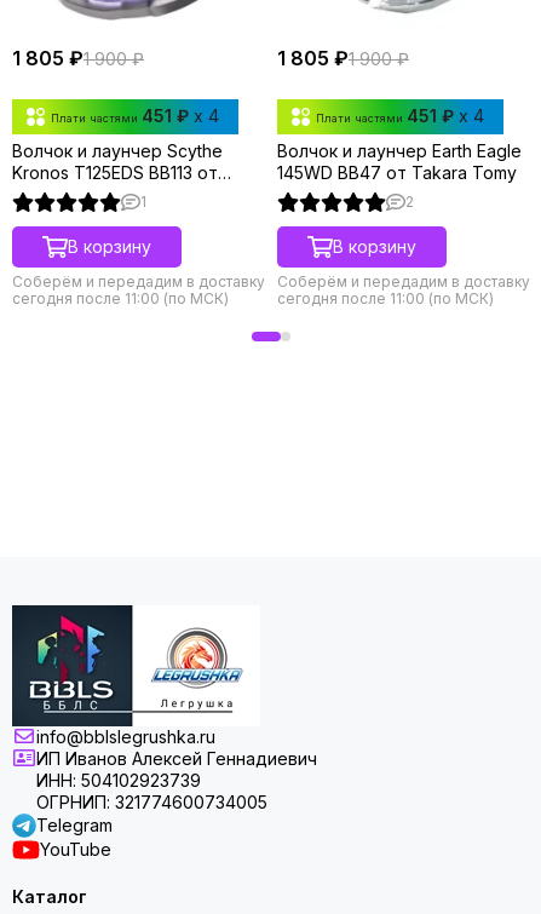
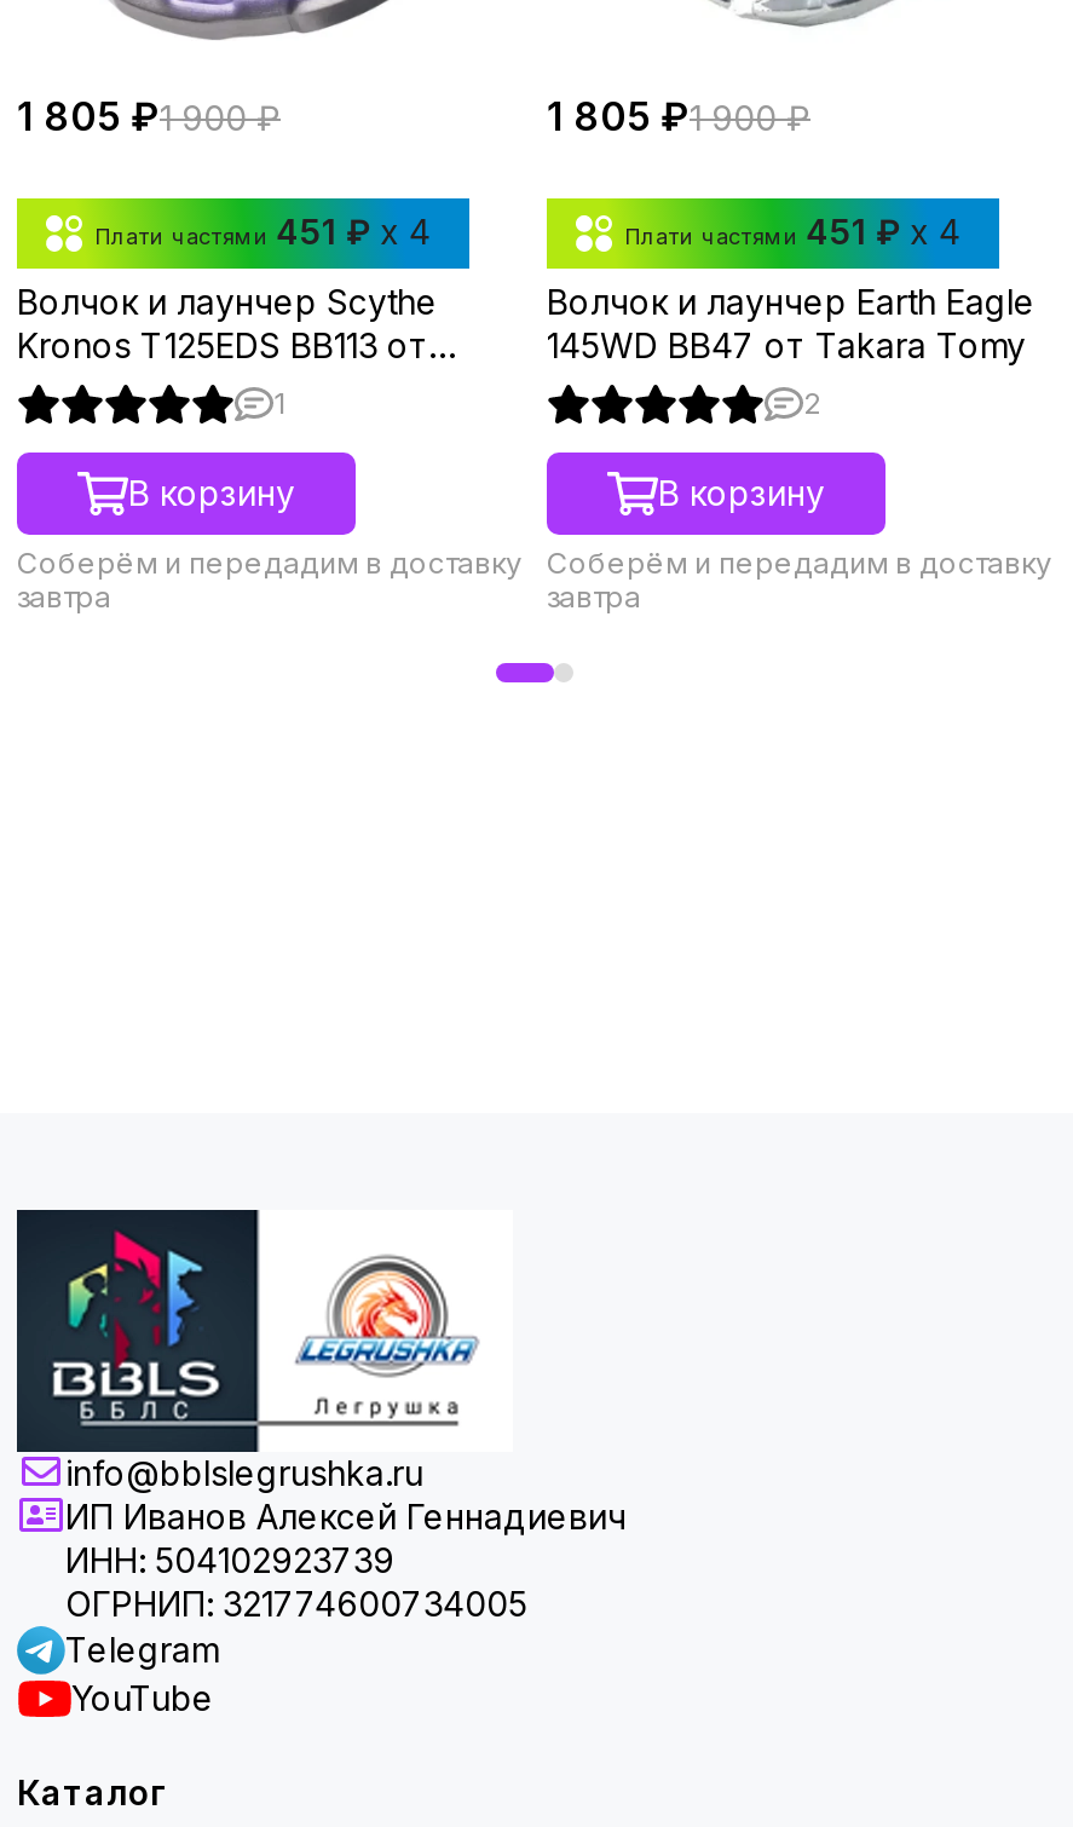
[12,290,229,308] сегодня после 11:00 (по МСК) -> [17,579,111,615] завтра
[277,290,494,308] сегодня после 11:00 (по МСК) -> [547,579,641,615] завтра

